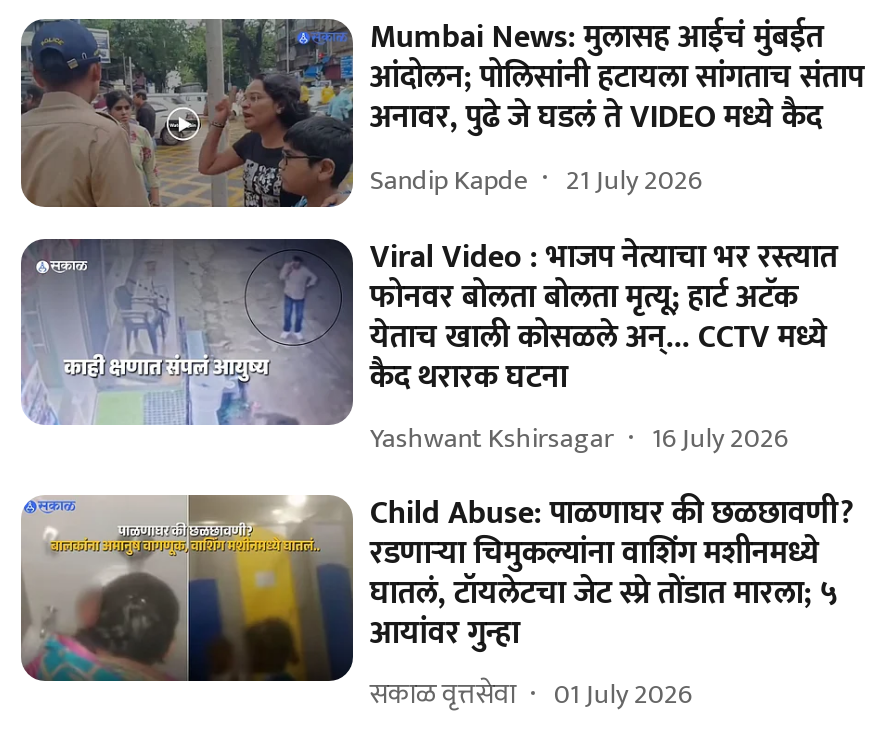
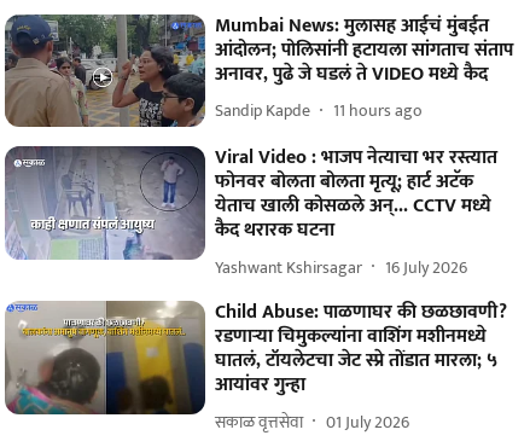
[370,156,702,202] Sandip Kapde 21 July 2026 -> [215,97,423,124] Sandip Kapde 11 hours ago

